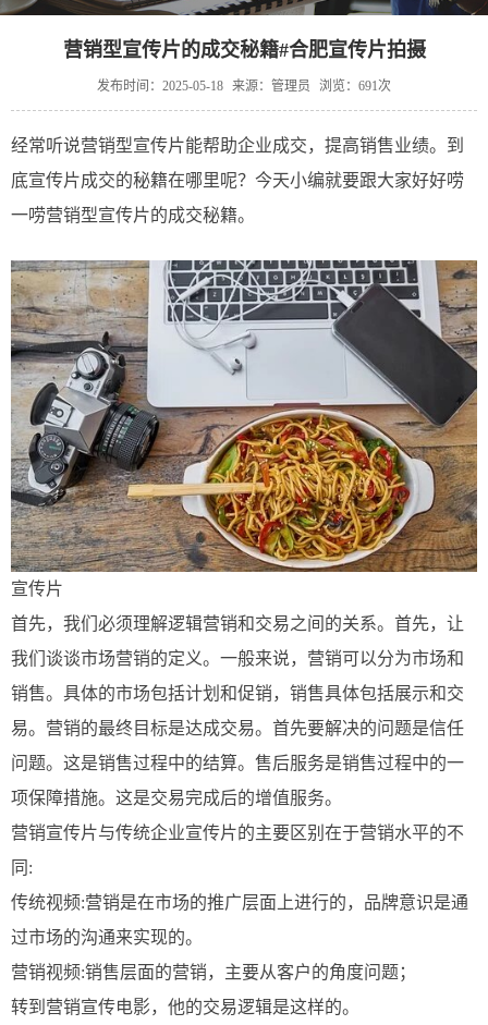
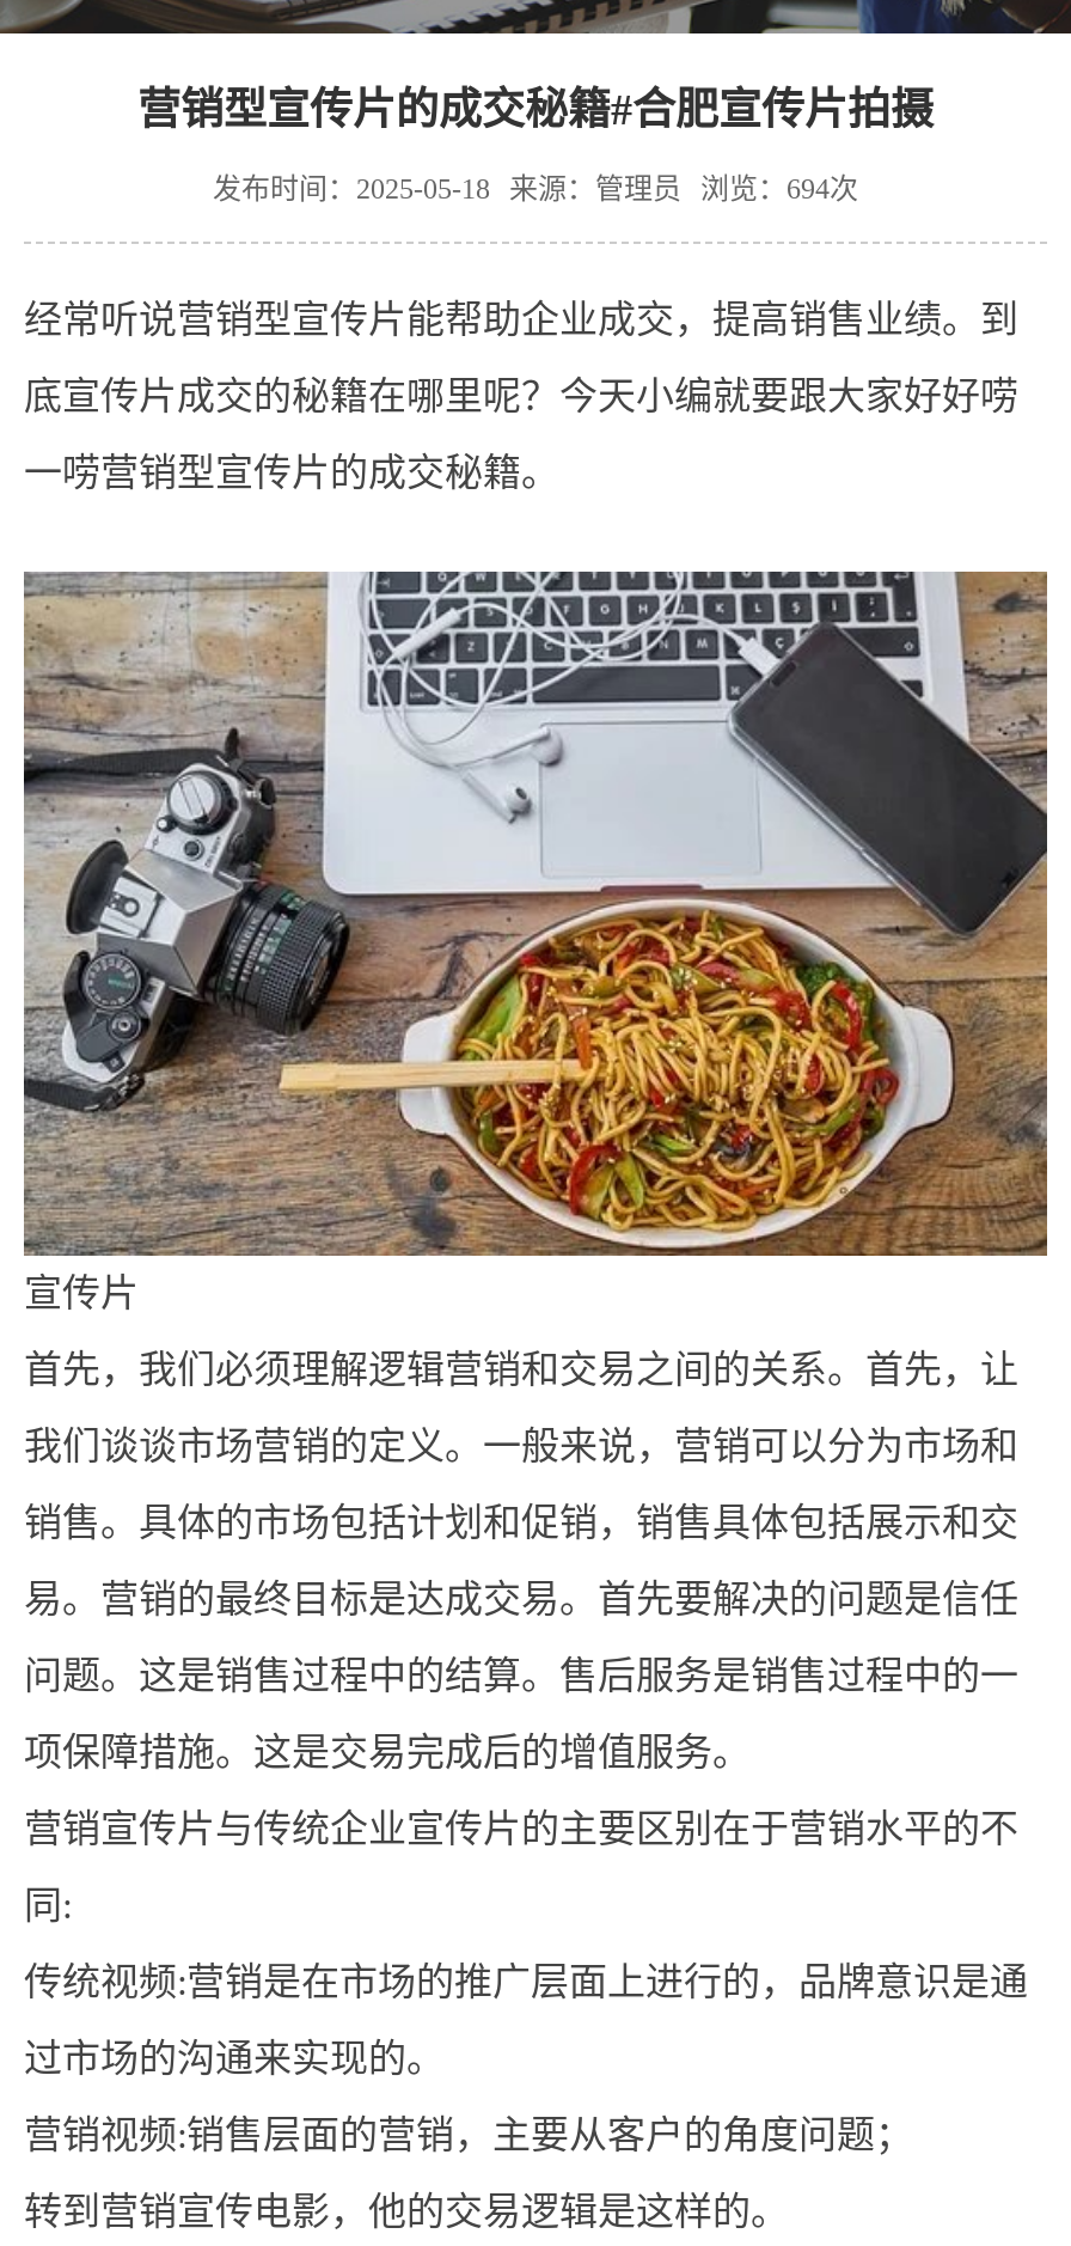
[97,78,391,94] 发布时间：2025-05-18 来源：管理员 浏览：691次 -> [213,172,858,206] 发布时间：2025-05-18 来源：管理员 浏览：694次

